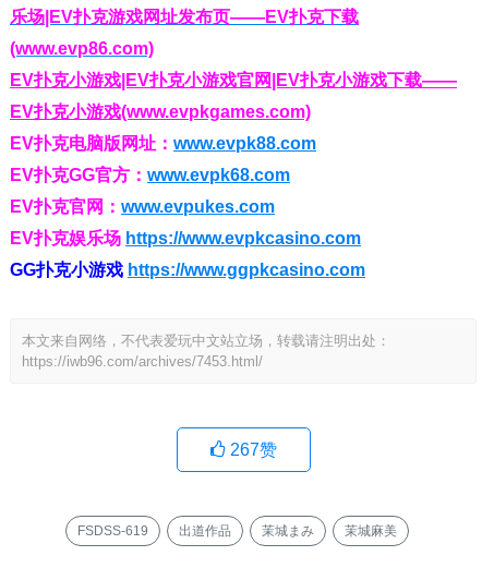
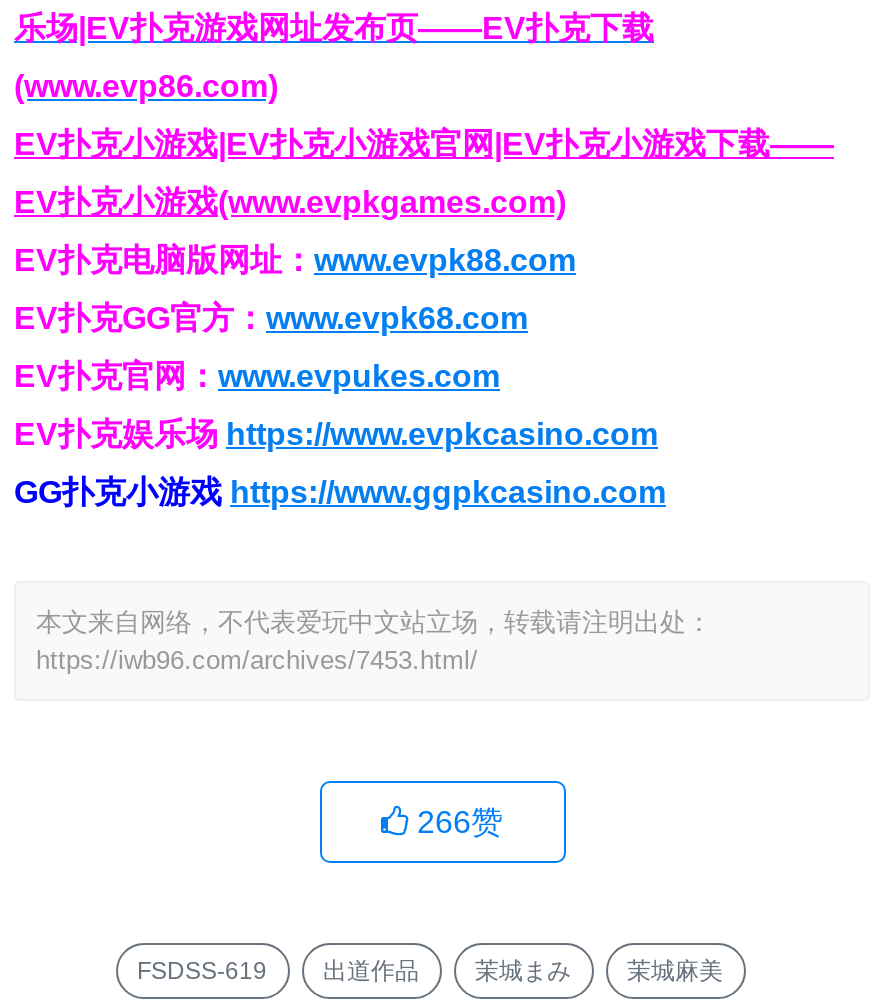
[225,440,276,459] 267赞 -> [409,805,503,839] 266赞

